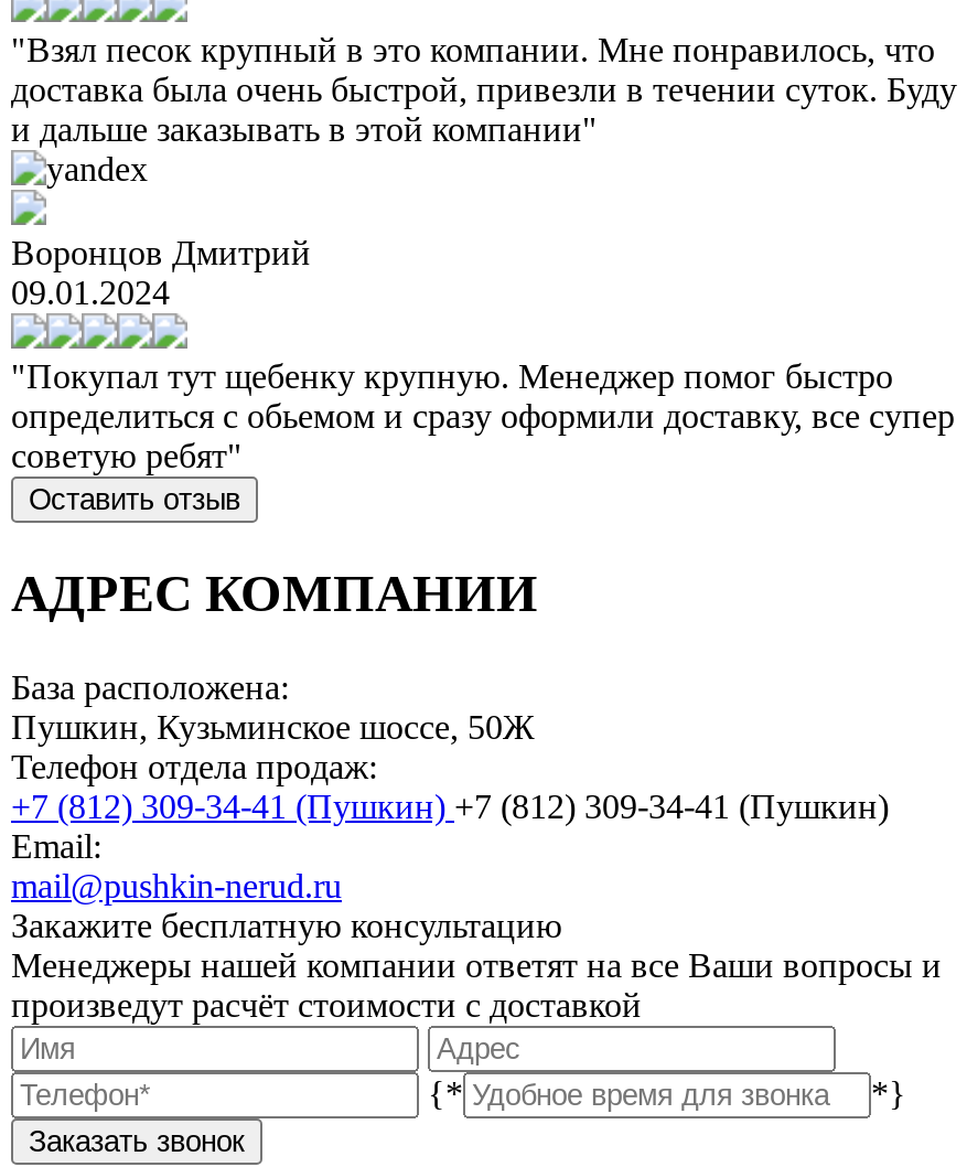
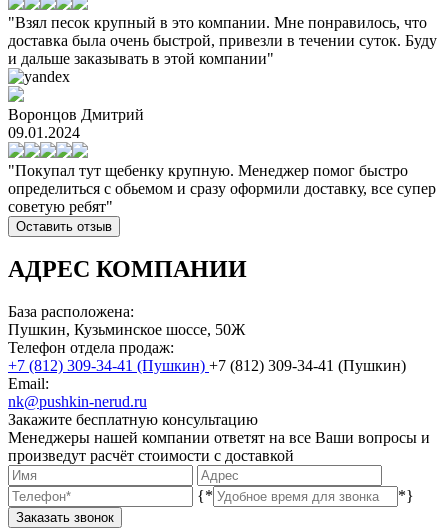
[11,868,342,905] mail@pushkin-nerud.ru -> [8,393,147,410] nk@pushkin-nerud.ru

